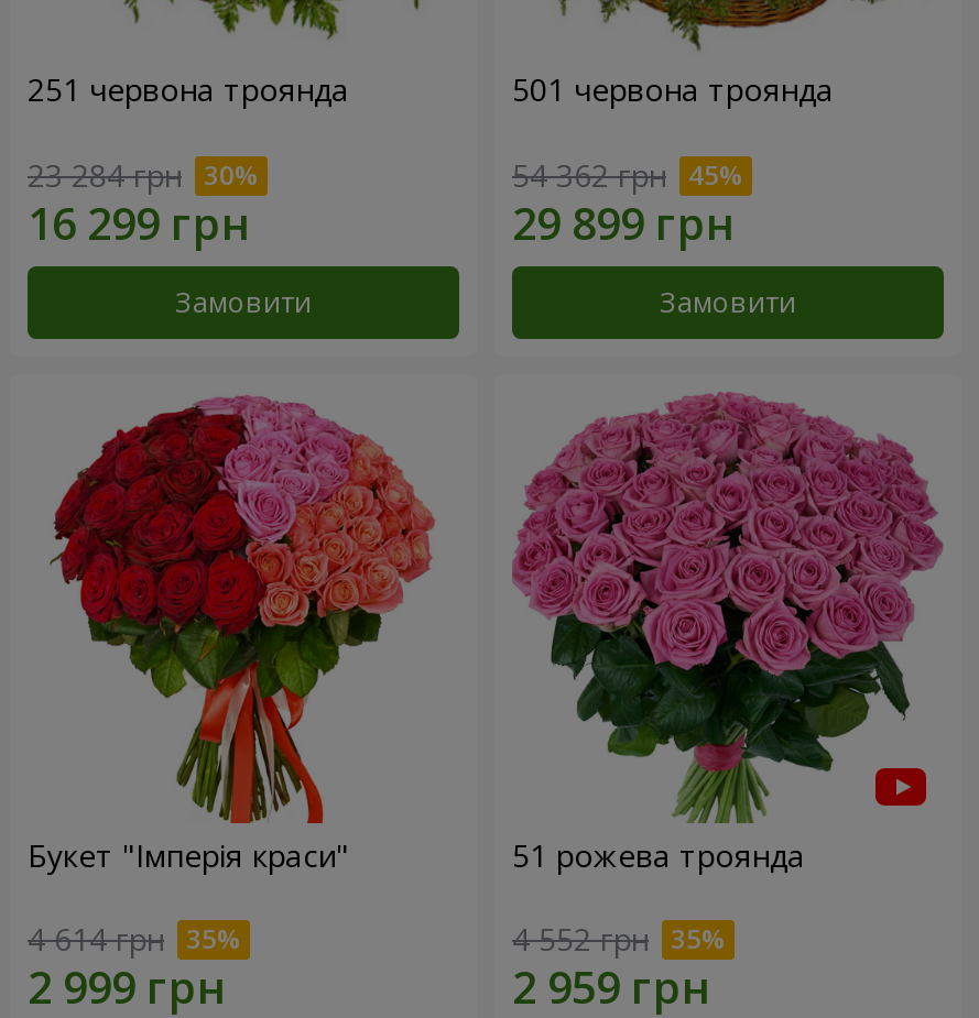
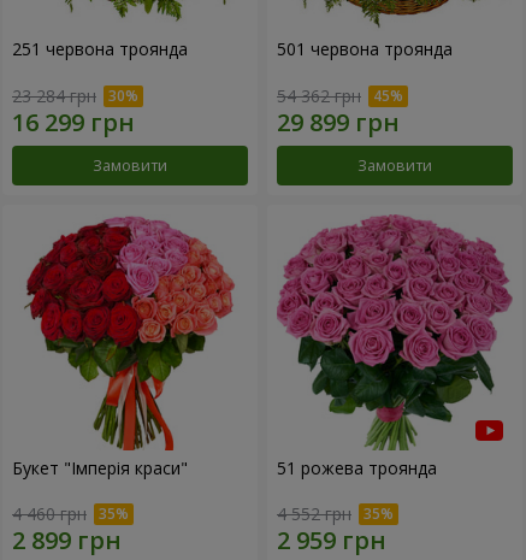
[28,919,164,960] 4 614 грн -> [12,503,87,525] 4 460 грн

